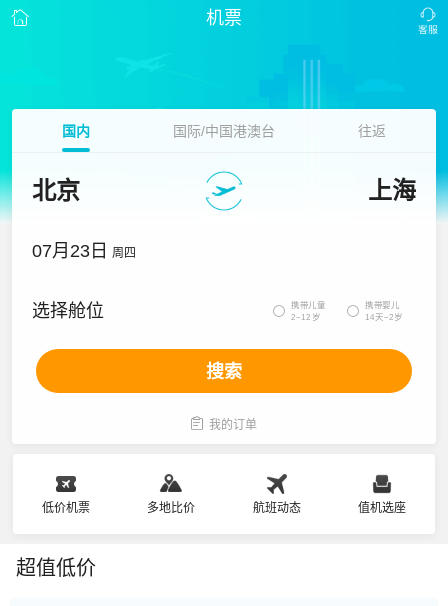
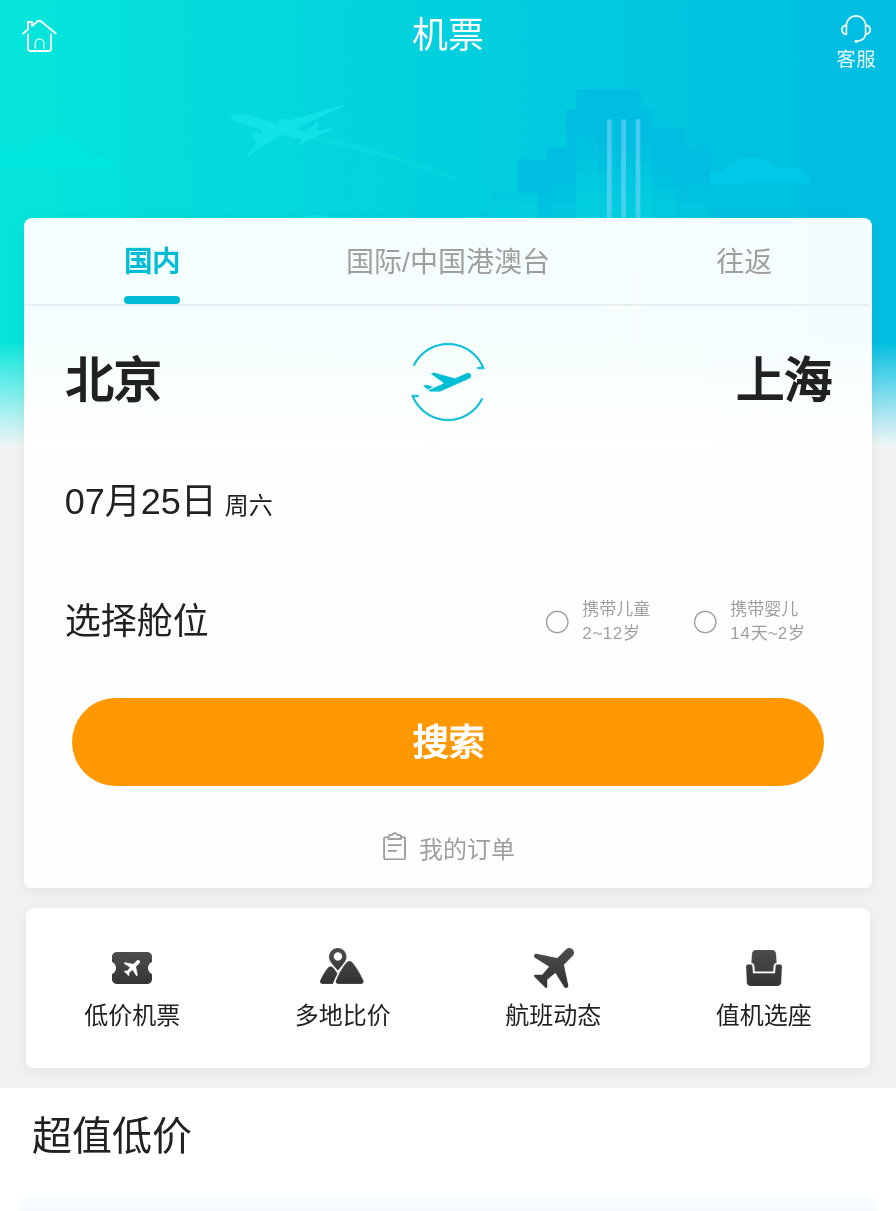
[32,241,136,261] 07月23日 周四 -> [65,482,273,522] 07月25日 周六

